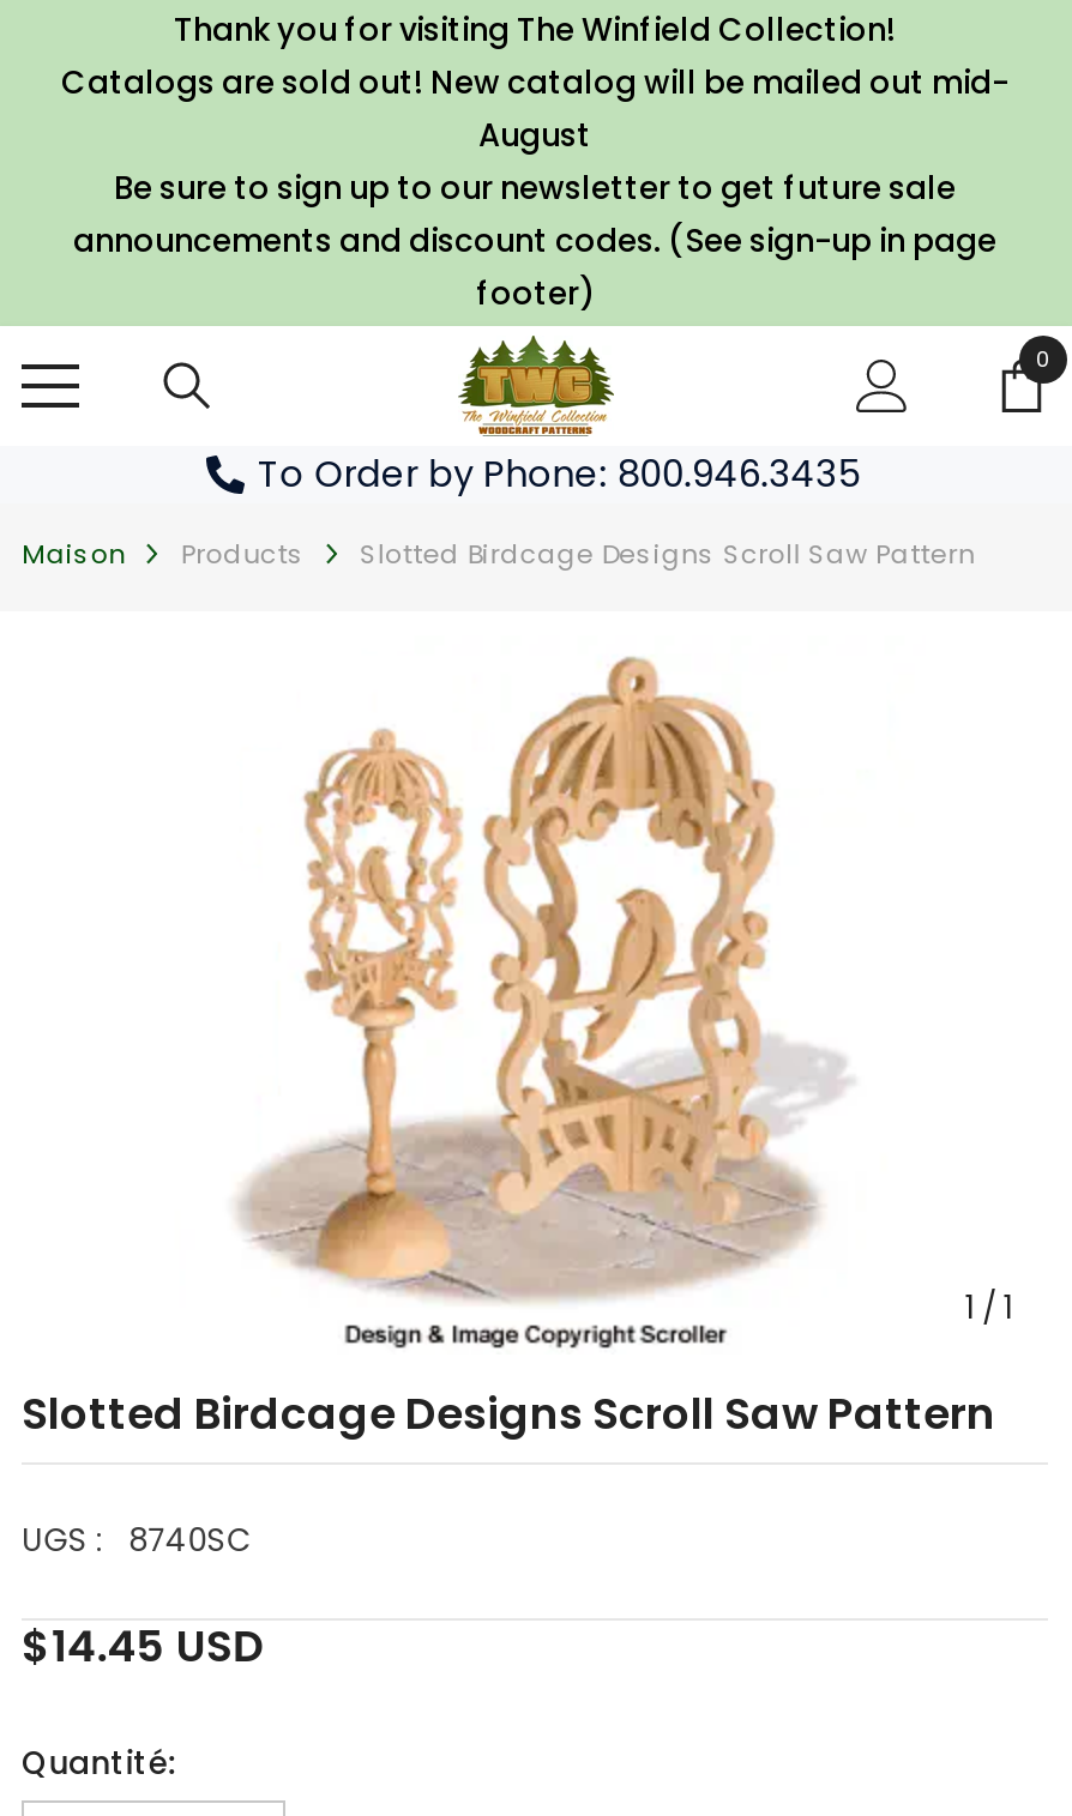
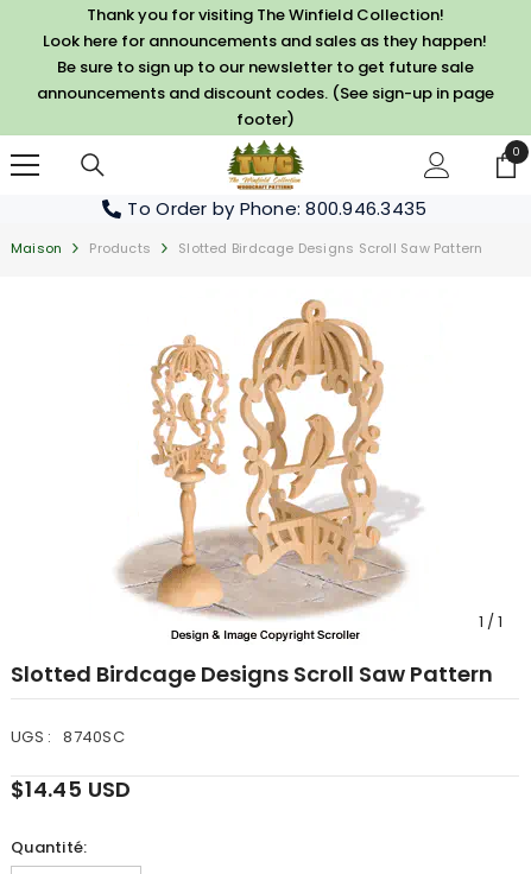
[61,60,1008,158] Catalogs are sold out! New catalog will be mailed out mid- | August -> [43,30,487,52] Look here for announcements and sales as they happen!

